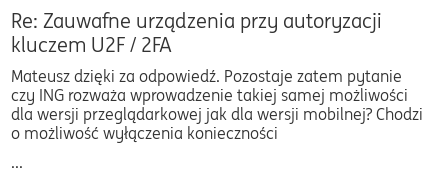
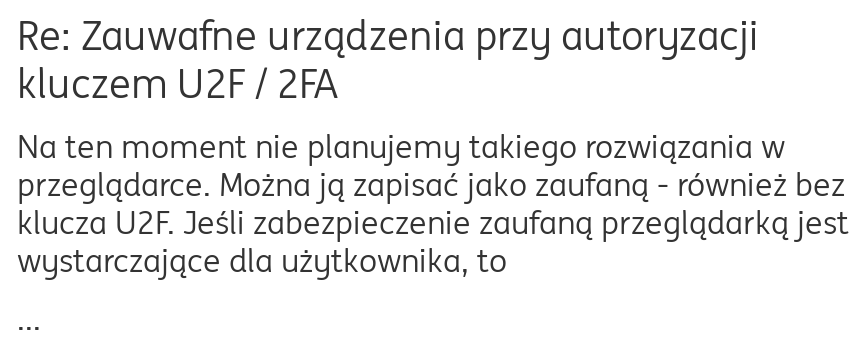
[11,66,423,143] Mateusz dzięki za odpowiedź. Pozostaje zatem pytanie | czy ING rozważa wprowadzenie takiej samej możliwości | dla wersji przeglądarkowej jak dla wersji mobilnej? Chodzi | o możliwość wyłączenia konieczności -> [17,126,849,280] Na ten moment nie planujemy takiego rozwiązania w | przeglądarce. Można ją zapisać jako zaufaną - również bez | klucza U2F. Jeśli zabezpieczenie zaufaną przeglądarką jest | wystarczające dla użytkownika, to

